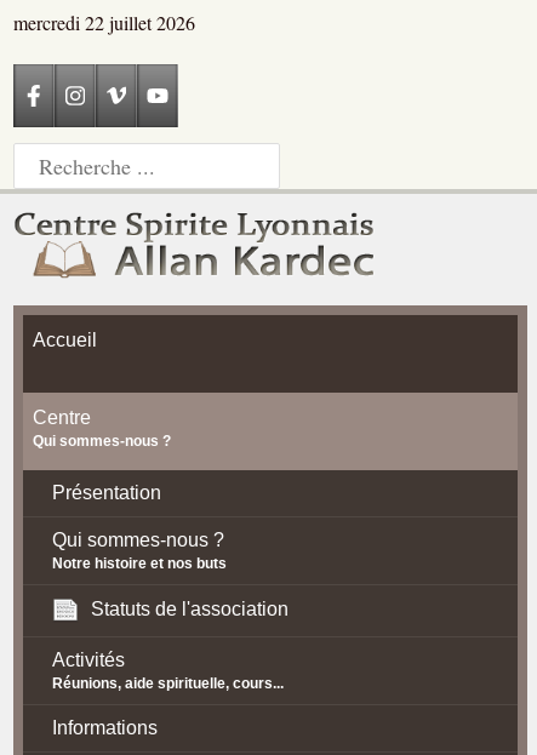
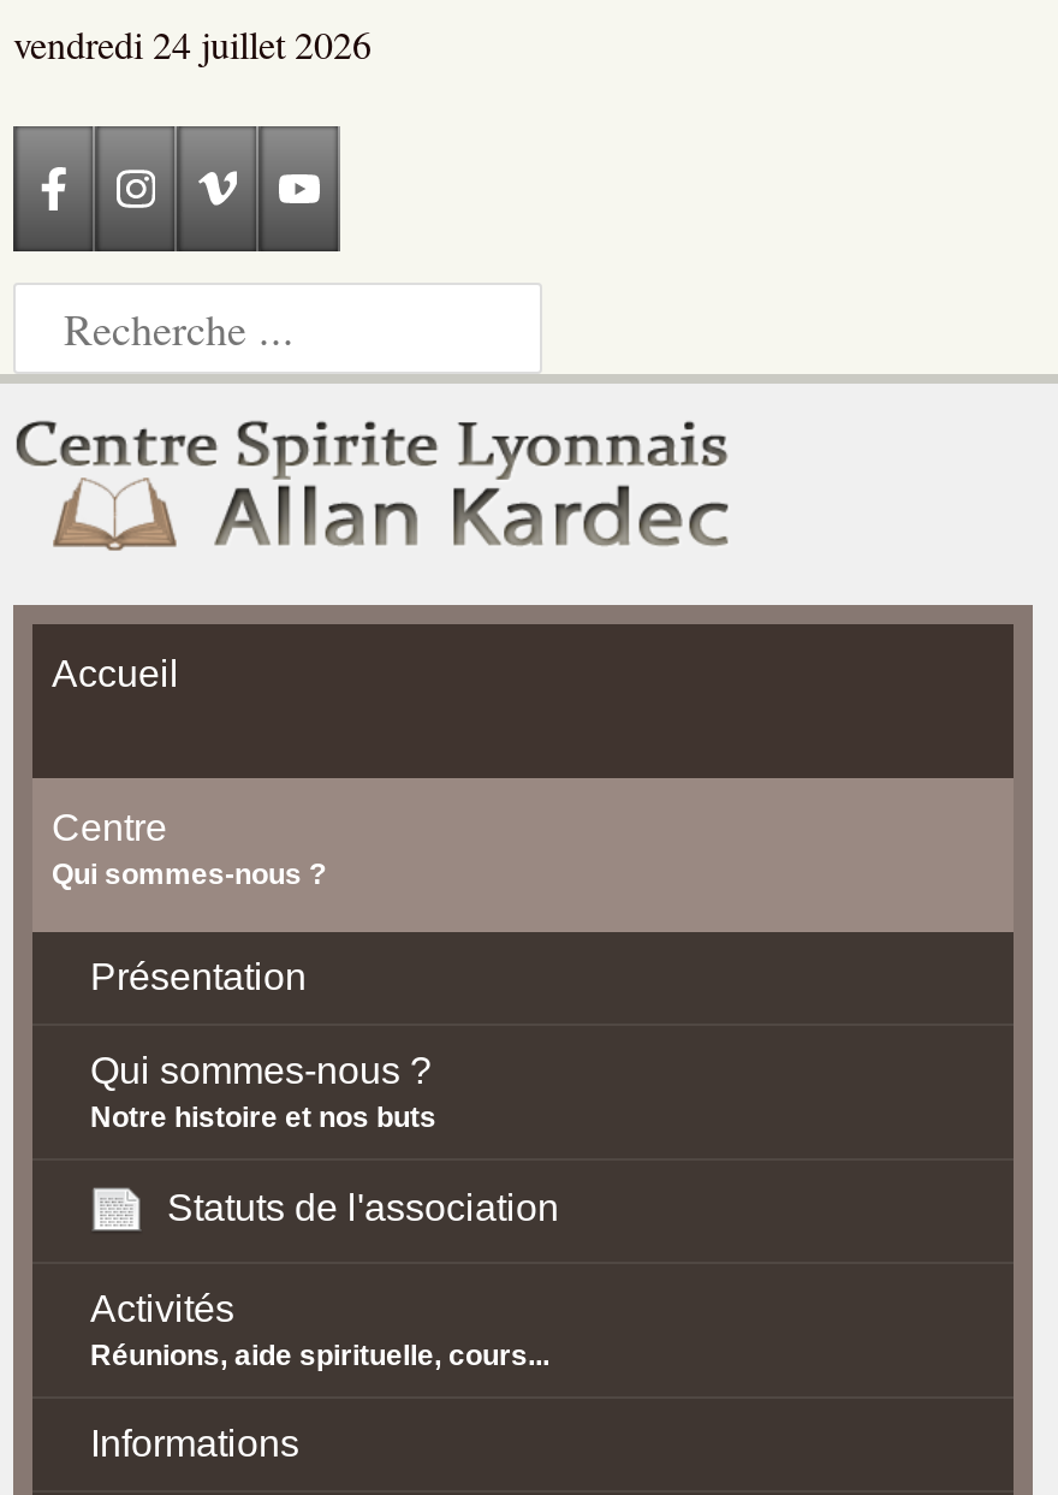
[13,10,195,35] mercredi 22 juillet 2026 -> [13,18,372,69] vendredi 24 juillet 2026

